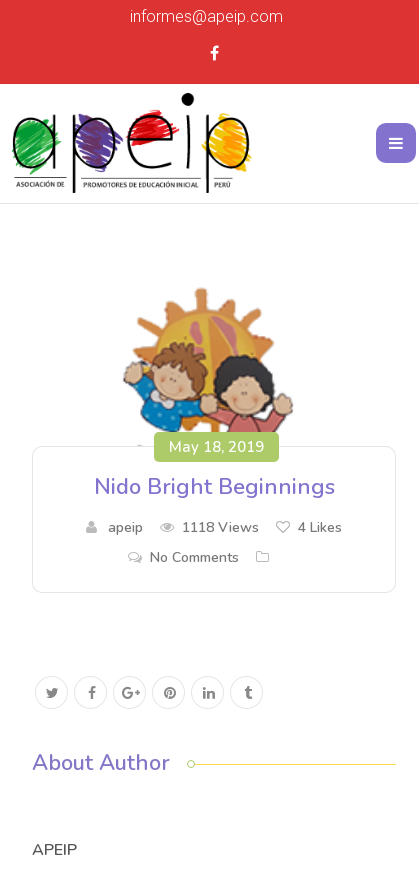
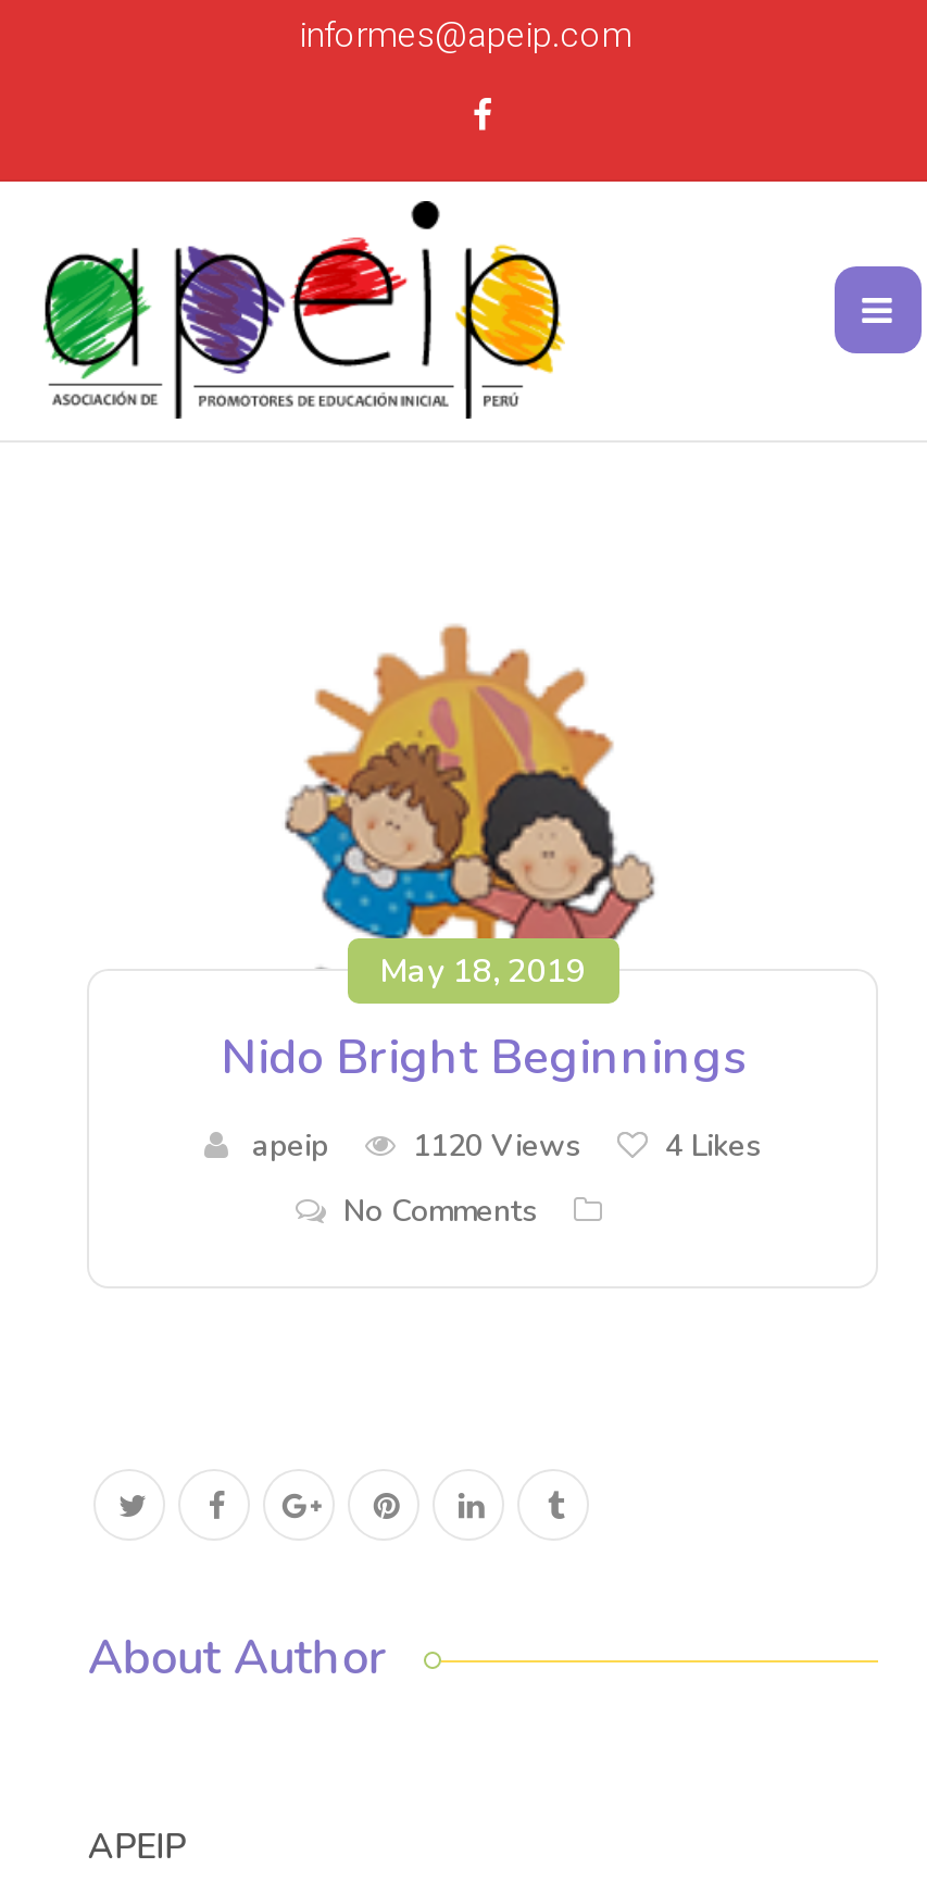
[182,518,259,537] 1118 Views -> [413,1126,580,1168] 1120 Views

